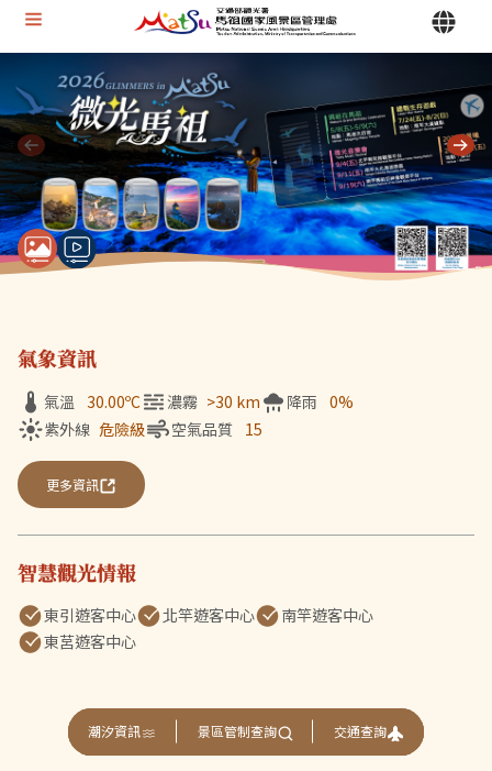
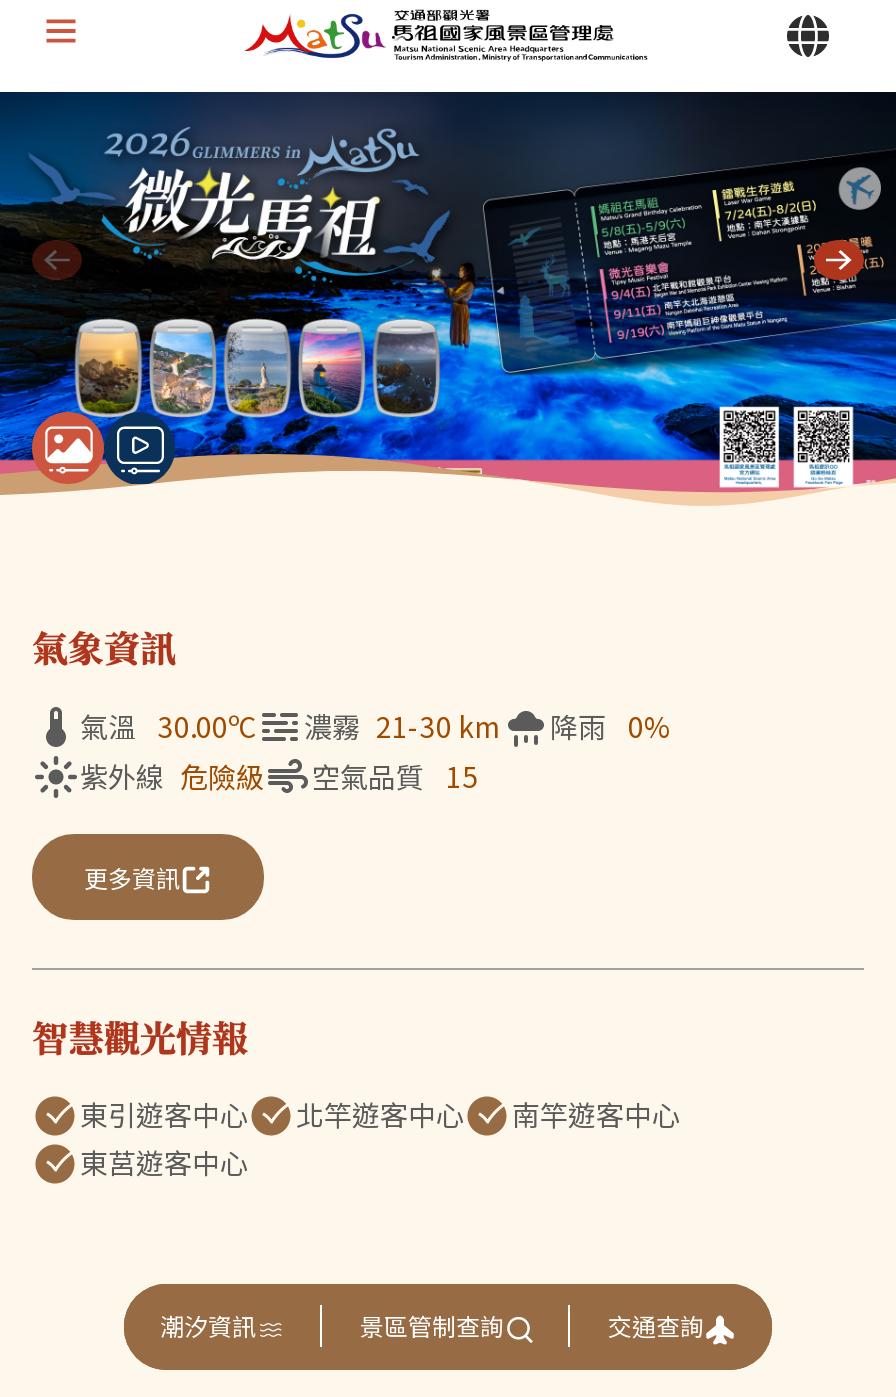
[44,391,354,413] 氣溫 30.00ºC 濃霧 >30 km 降雨 0% -> [80,706,672,746] 氣溫 30.00ºC 濃霧 21-30 km 降雨 0%

